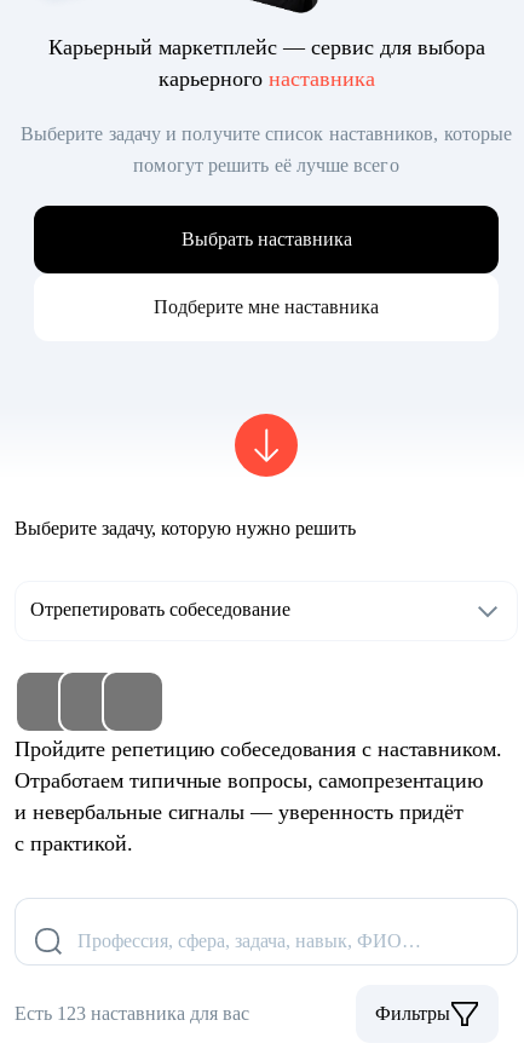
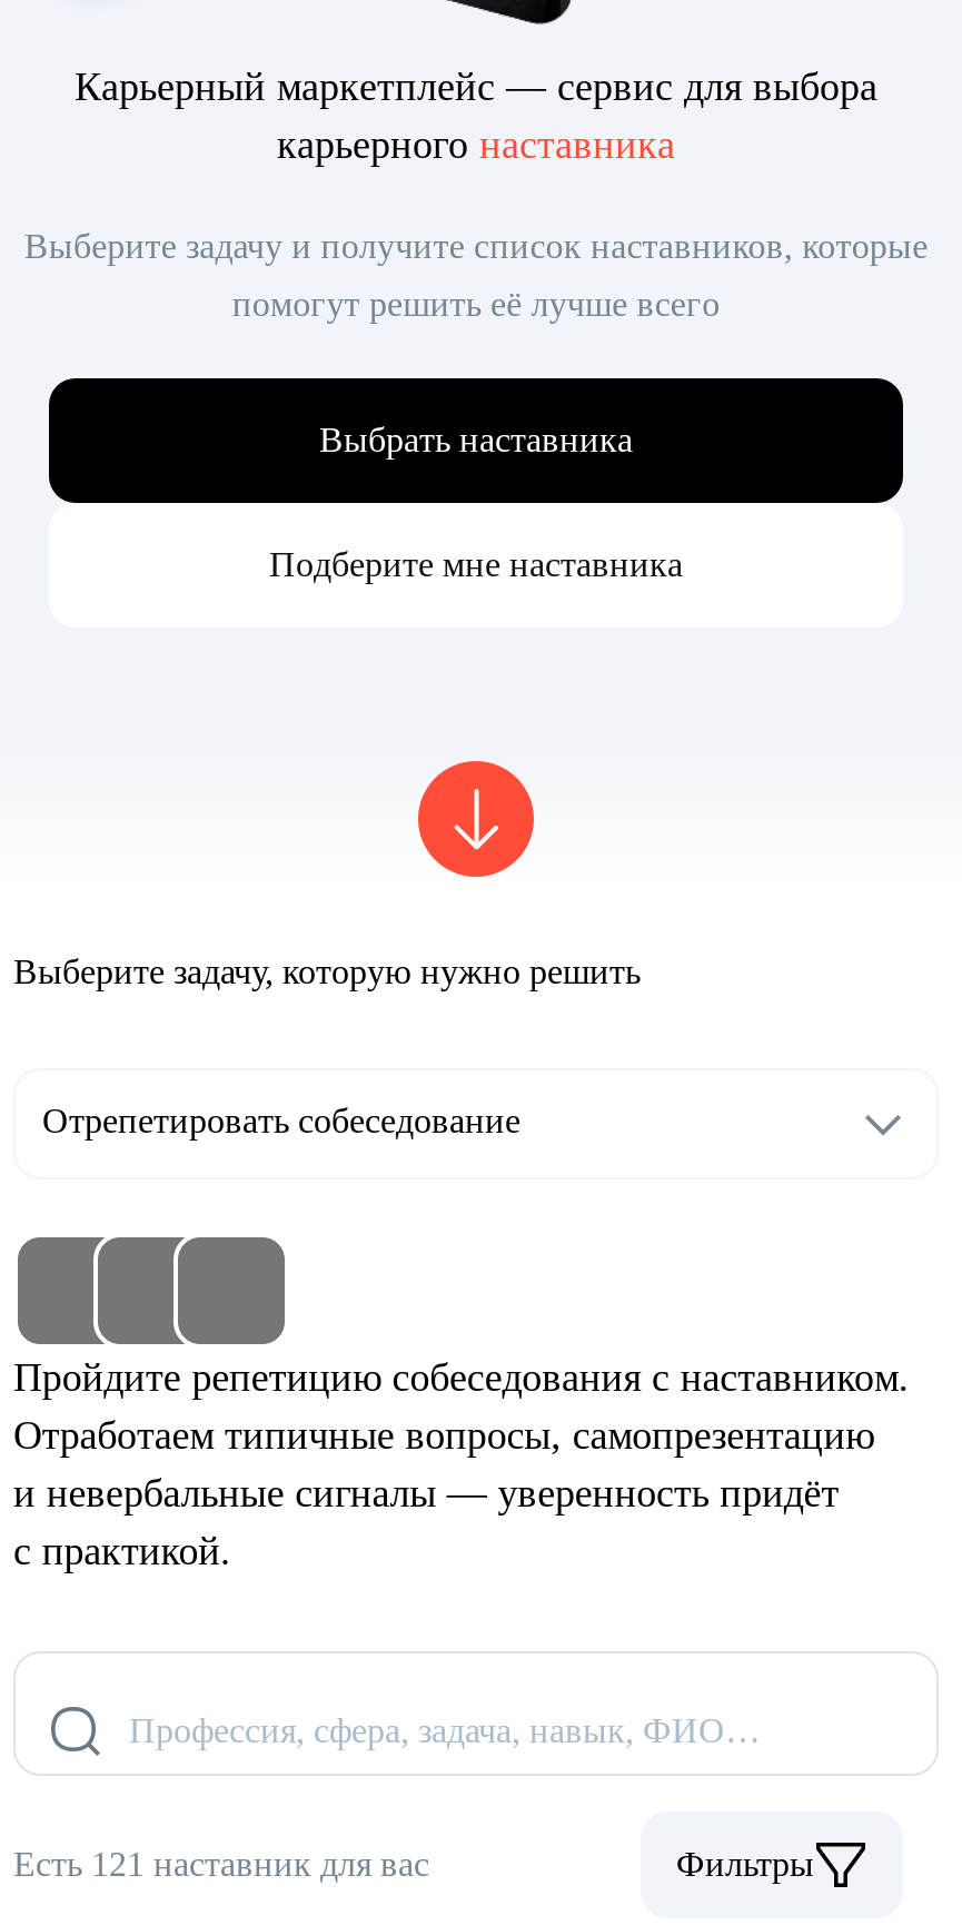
[15,1003,249,1024] Есть 123 наставника для вас -> [13,1845,429,1883] Есть 121 наставник для вас

